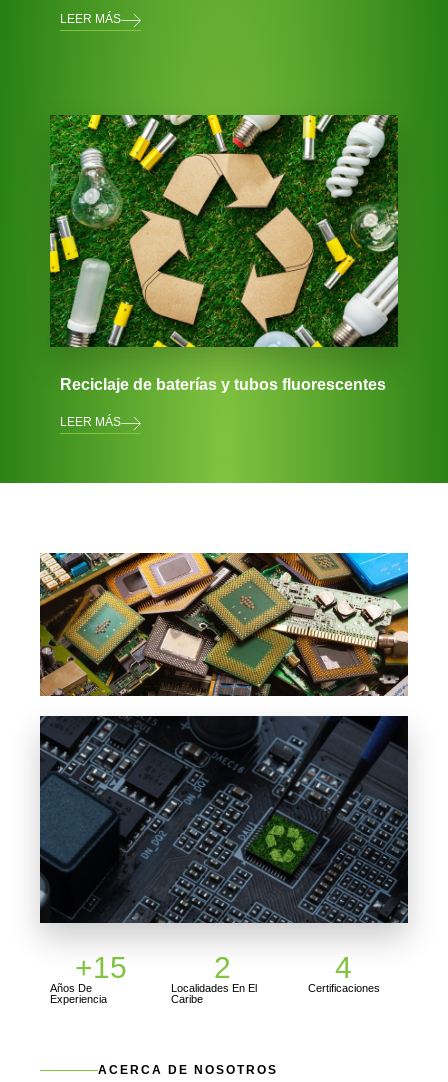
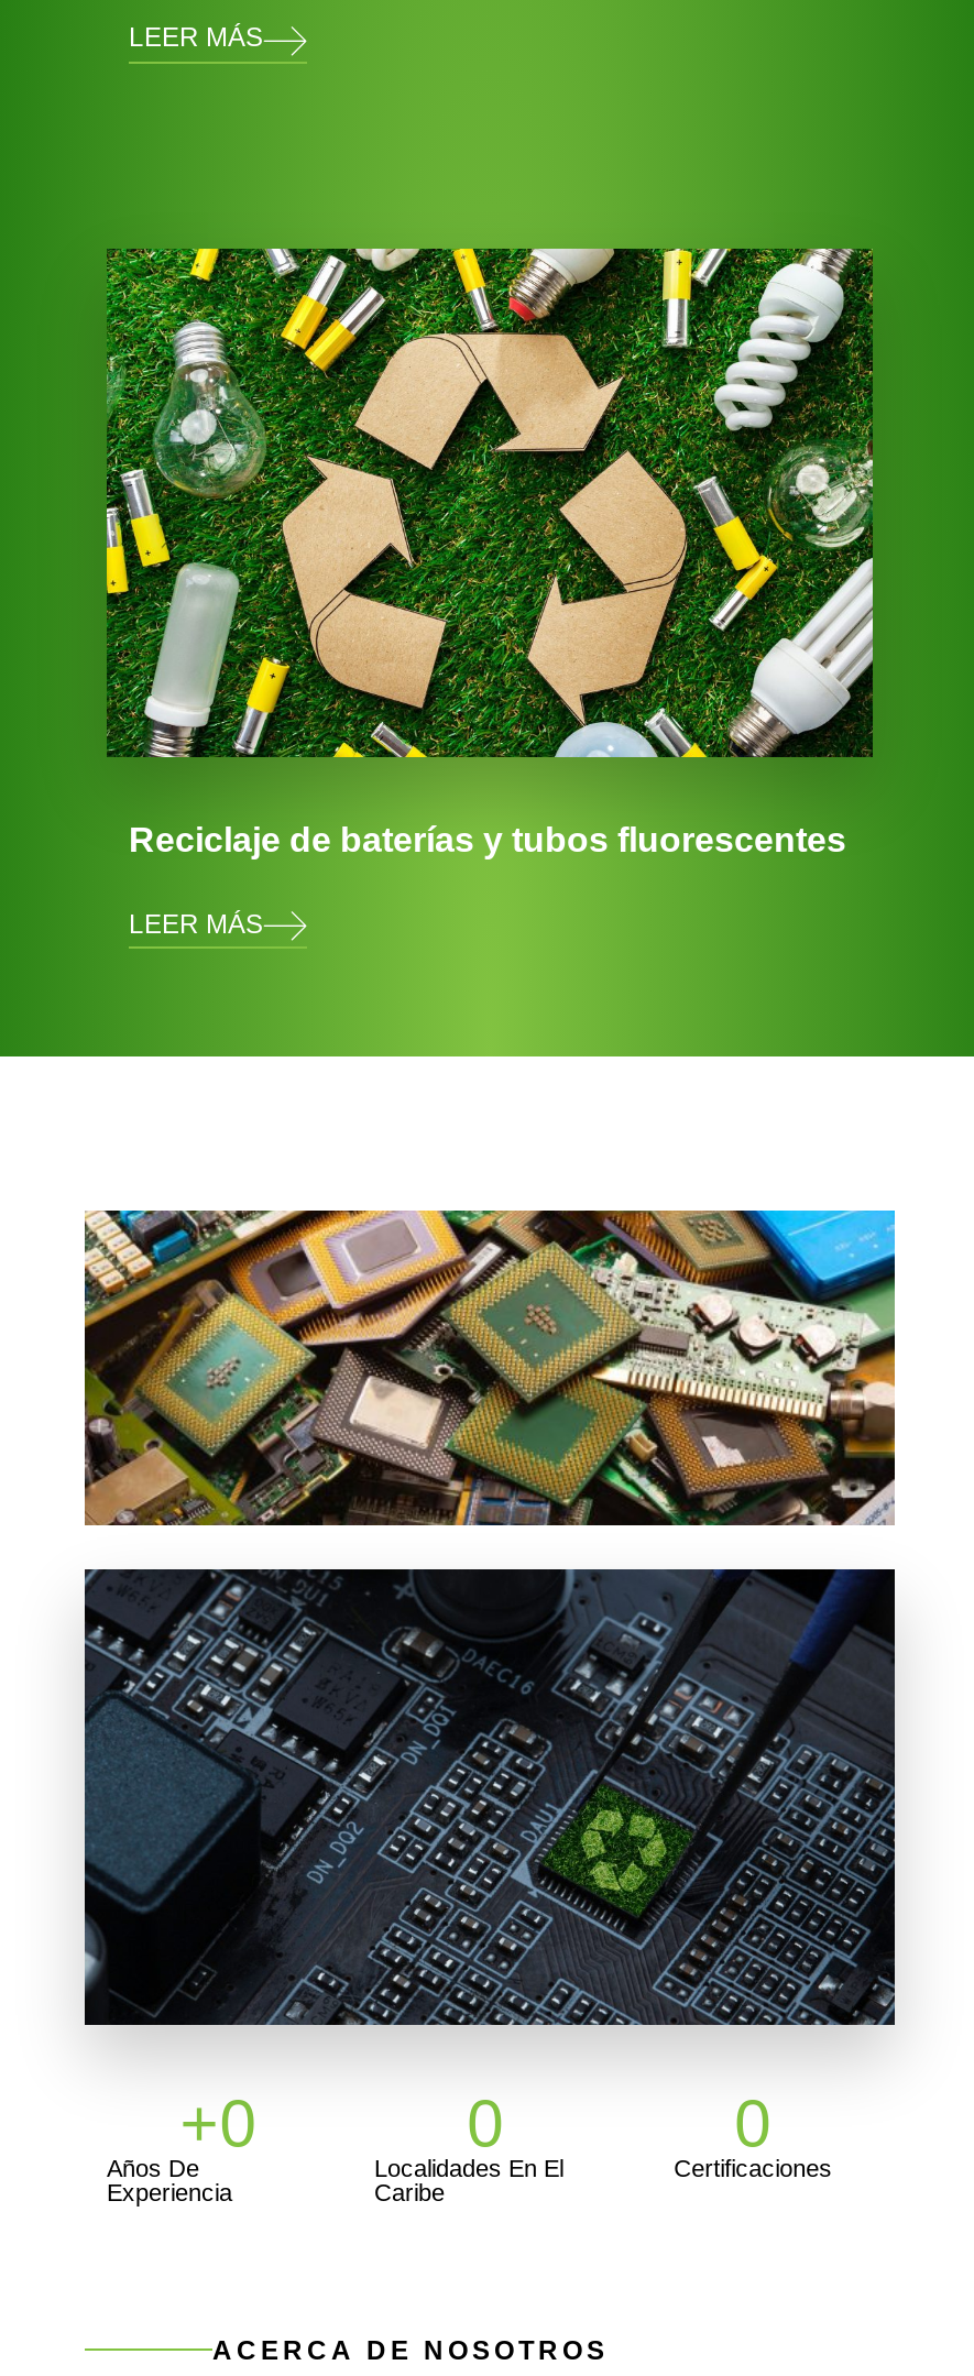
[75,951,127,984] +15 -> [180,2087,257,2160] +0
[214,951,231,984] 2 -> [467,2087,504,2160] 0
[335,951,352,984] 4 -> [734,2087,772,2160] 0

